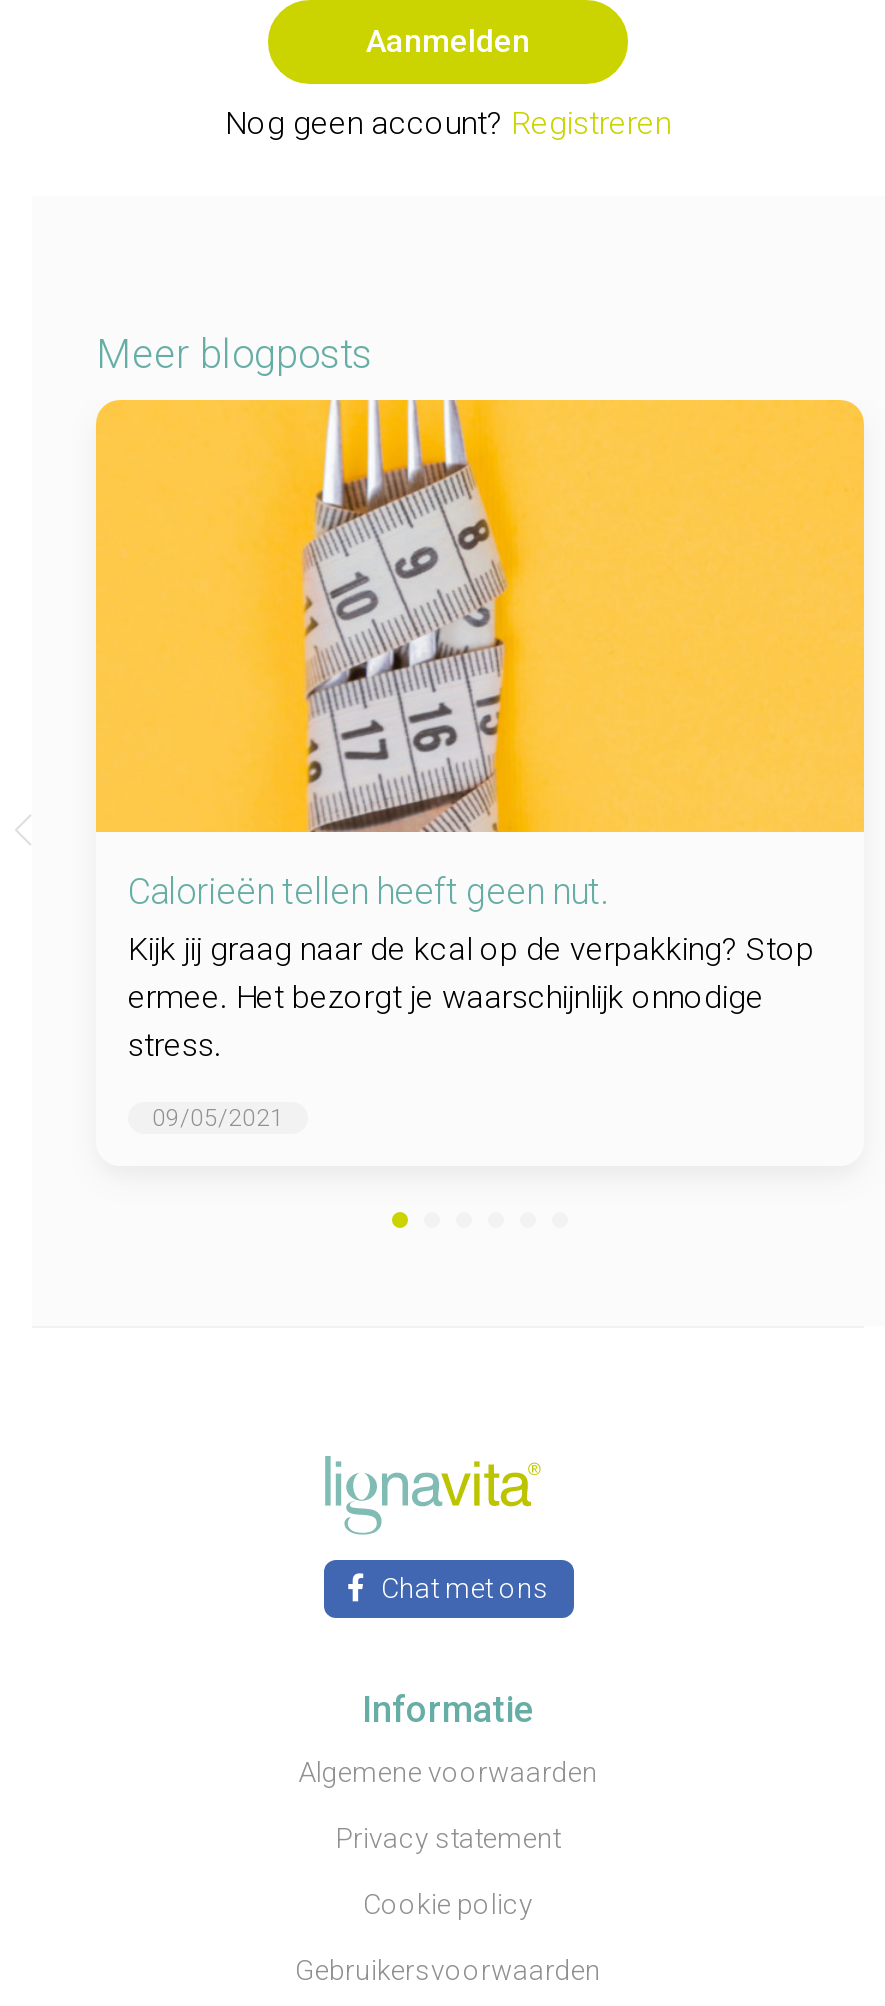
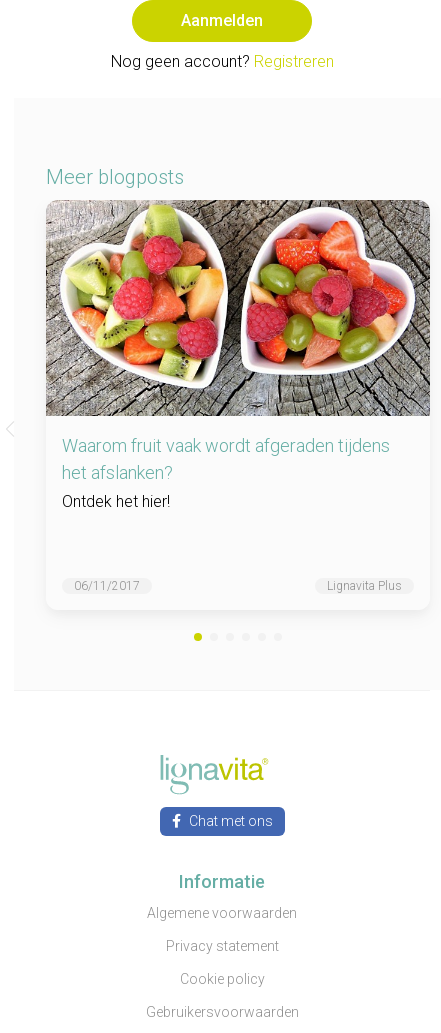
[94,398,866,1063] [image] | Calorieën tellen heeft geen nut. | Kijk jij graag naar de kcal op de verpakking? Stop | ermee. Het bezorgt je waarschijnlijk onnodige | stress. -> [45,199,431,511] [image] | Waarom fruit vaak wordt afgeraden tijdens | het afslanken? | Ontdek het hier!
[152,1103,284,1131] 09/05/2021 -> [74,579,402,593] 06/11/2017 | Lignavita Plus

